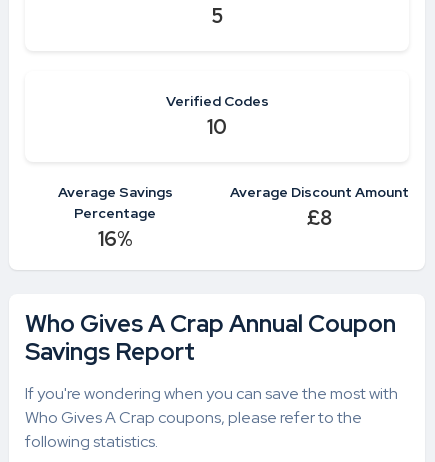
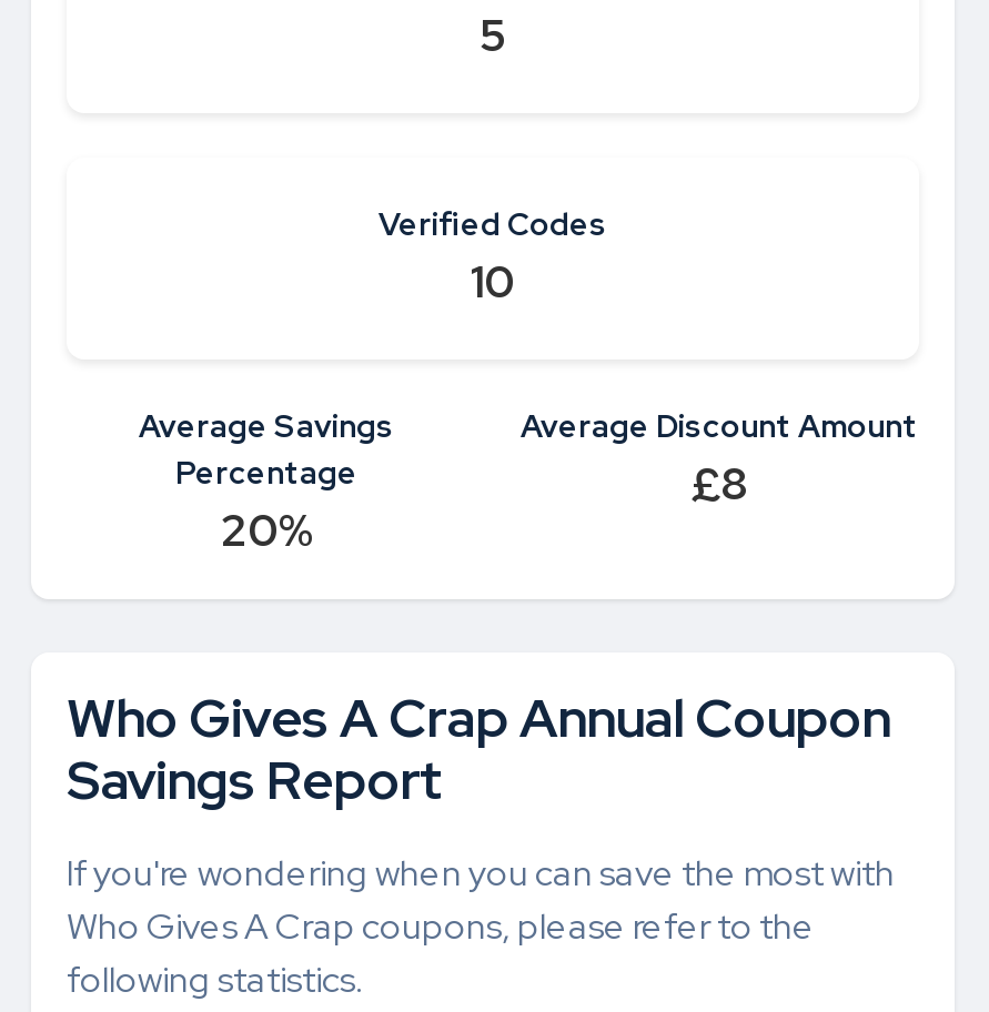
[98,226,132,252] 16% -> [221,501,312,559] 20%

